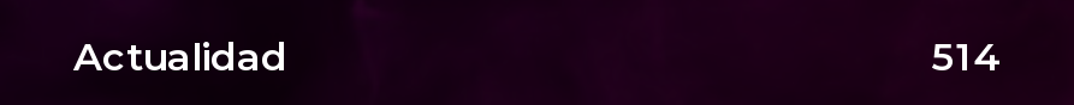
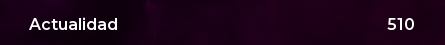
[932,36,1002,81] 514 -> [387,15,415,34] 510

